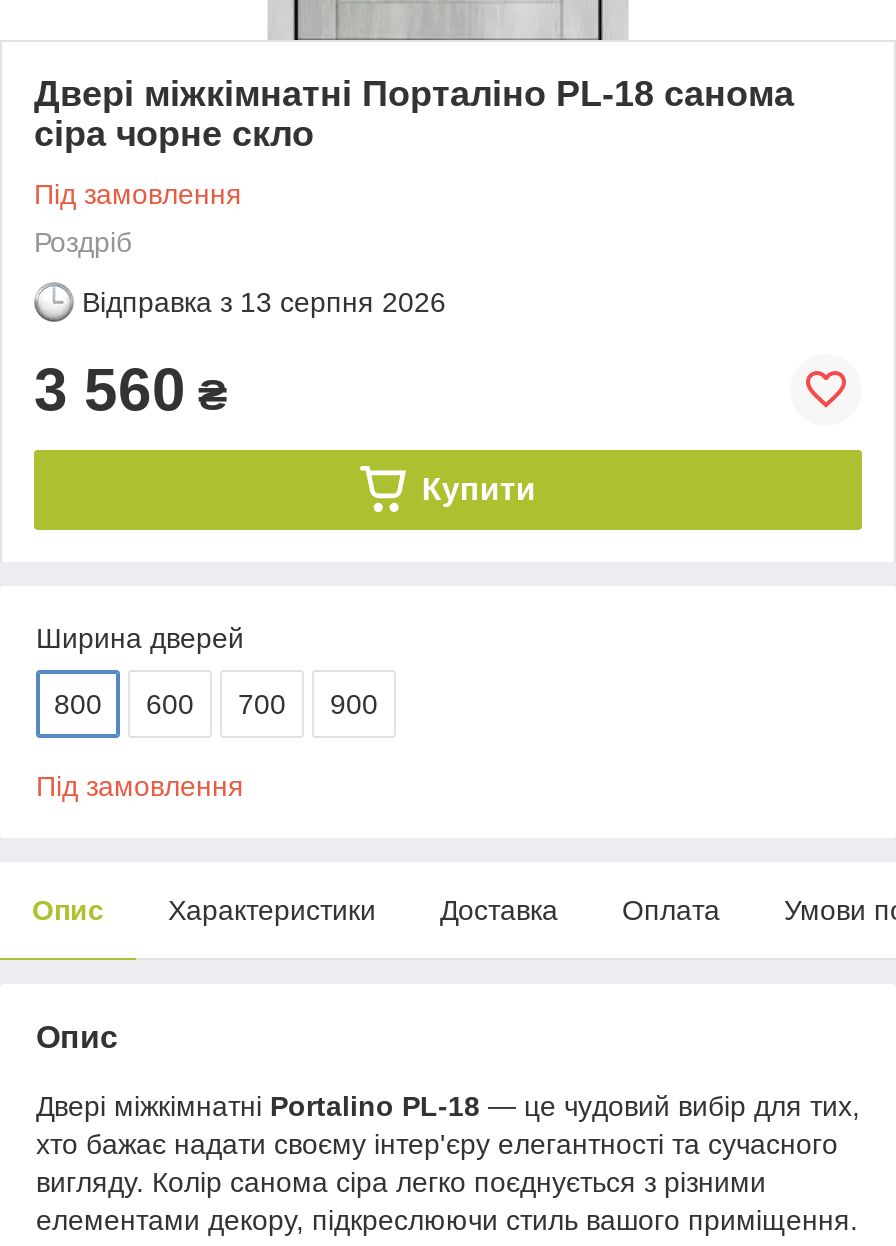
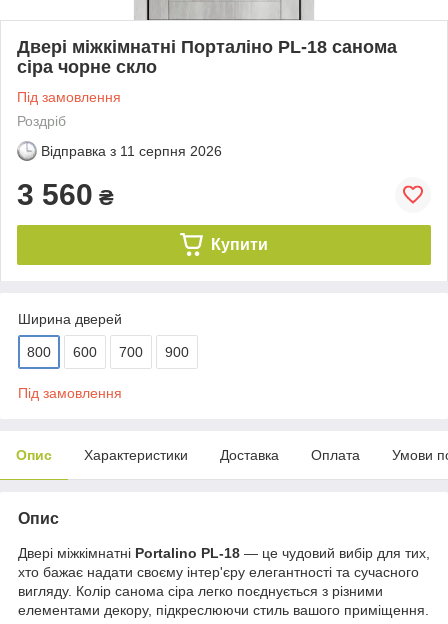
[82,286,446,318] Відправка з 13 серпня 2026 -> [41,143,222,159] Відправка з 11 серпня 2026

